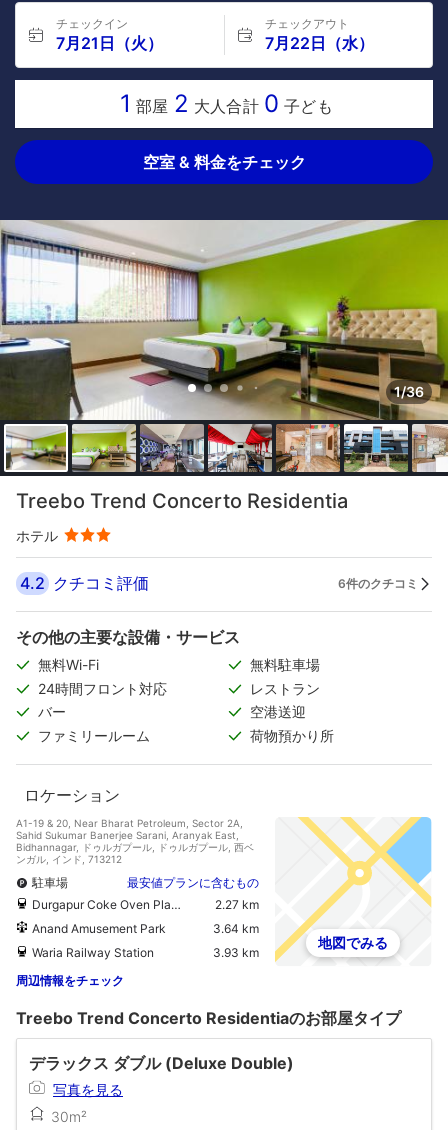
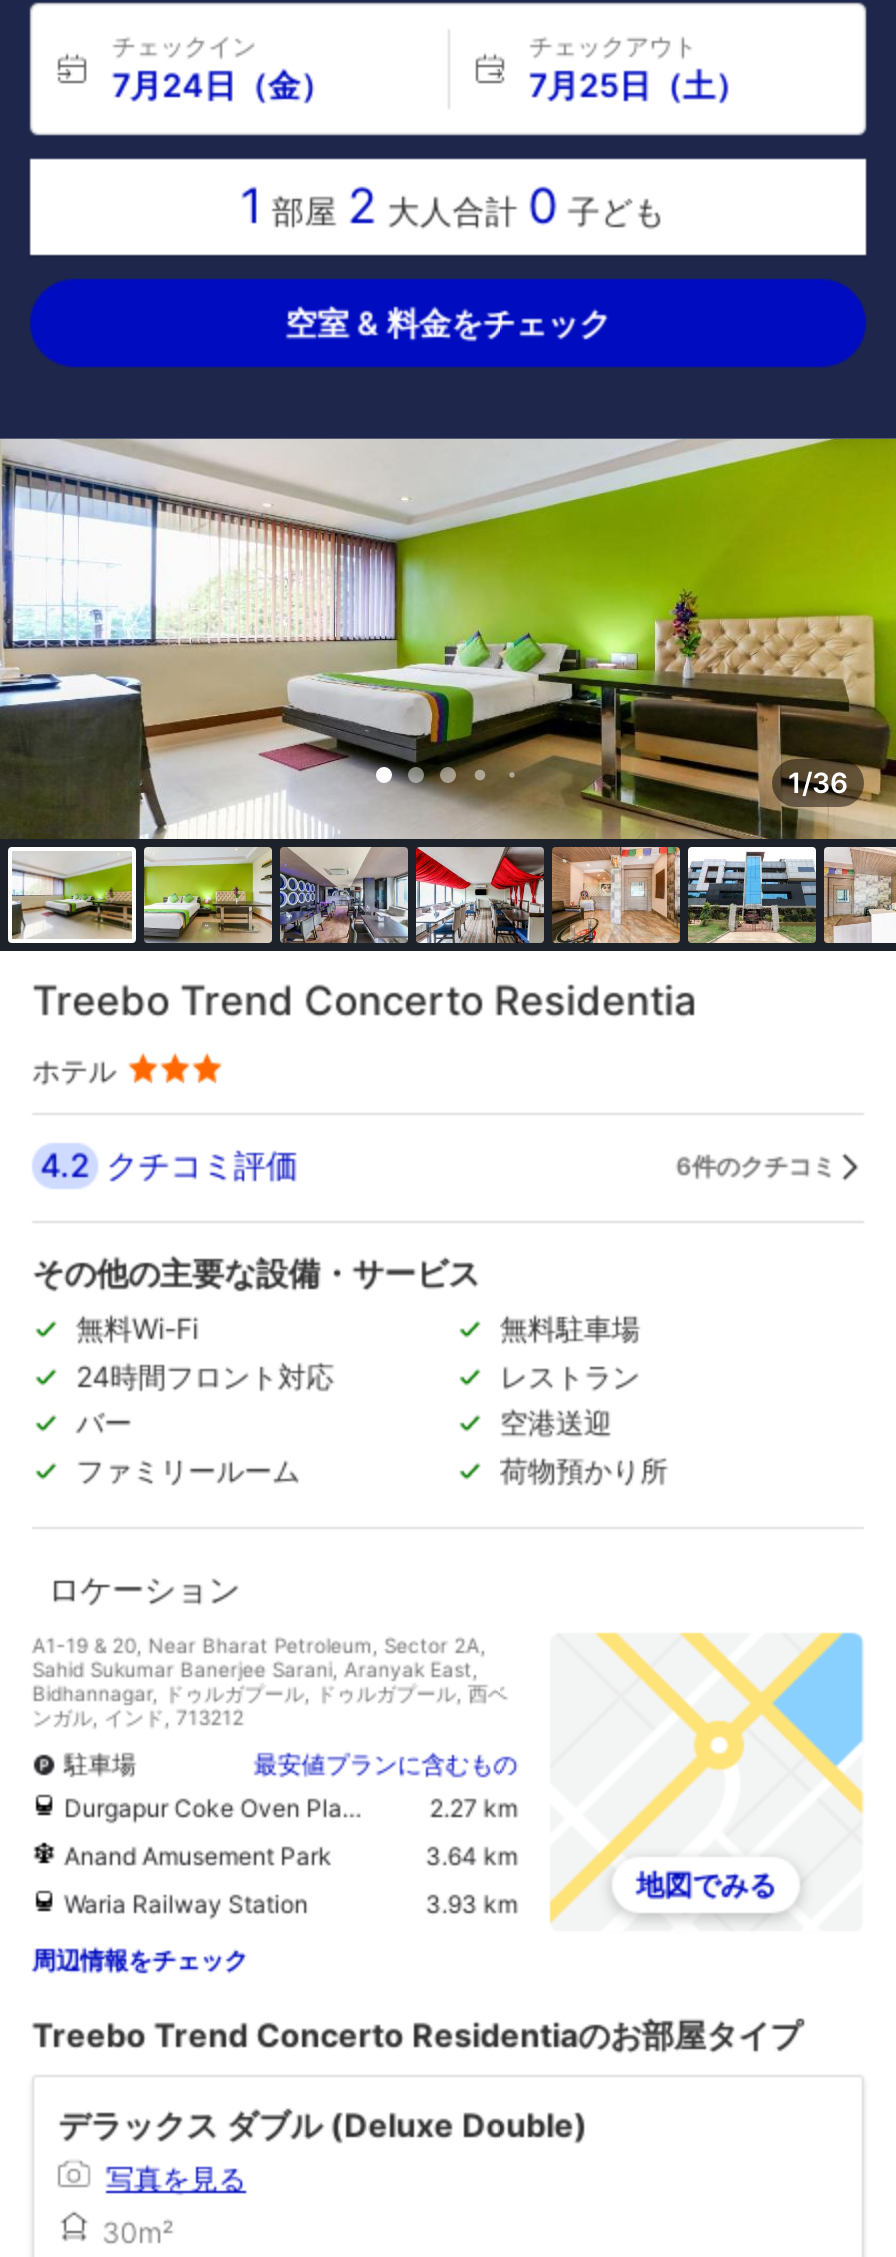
[56,33,163,53] 7月21日（火） -> [112,65,332,105] 7月24日（金）
[264,33,373,53] 7月22日（水） -> [529,65,747,105] 7月25日（土）

